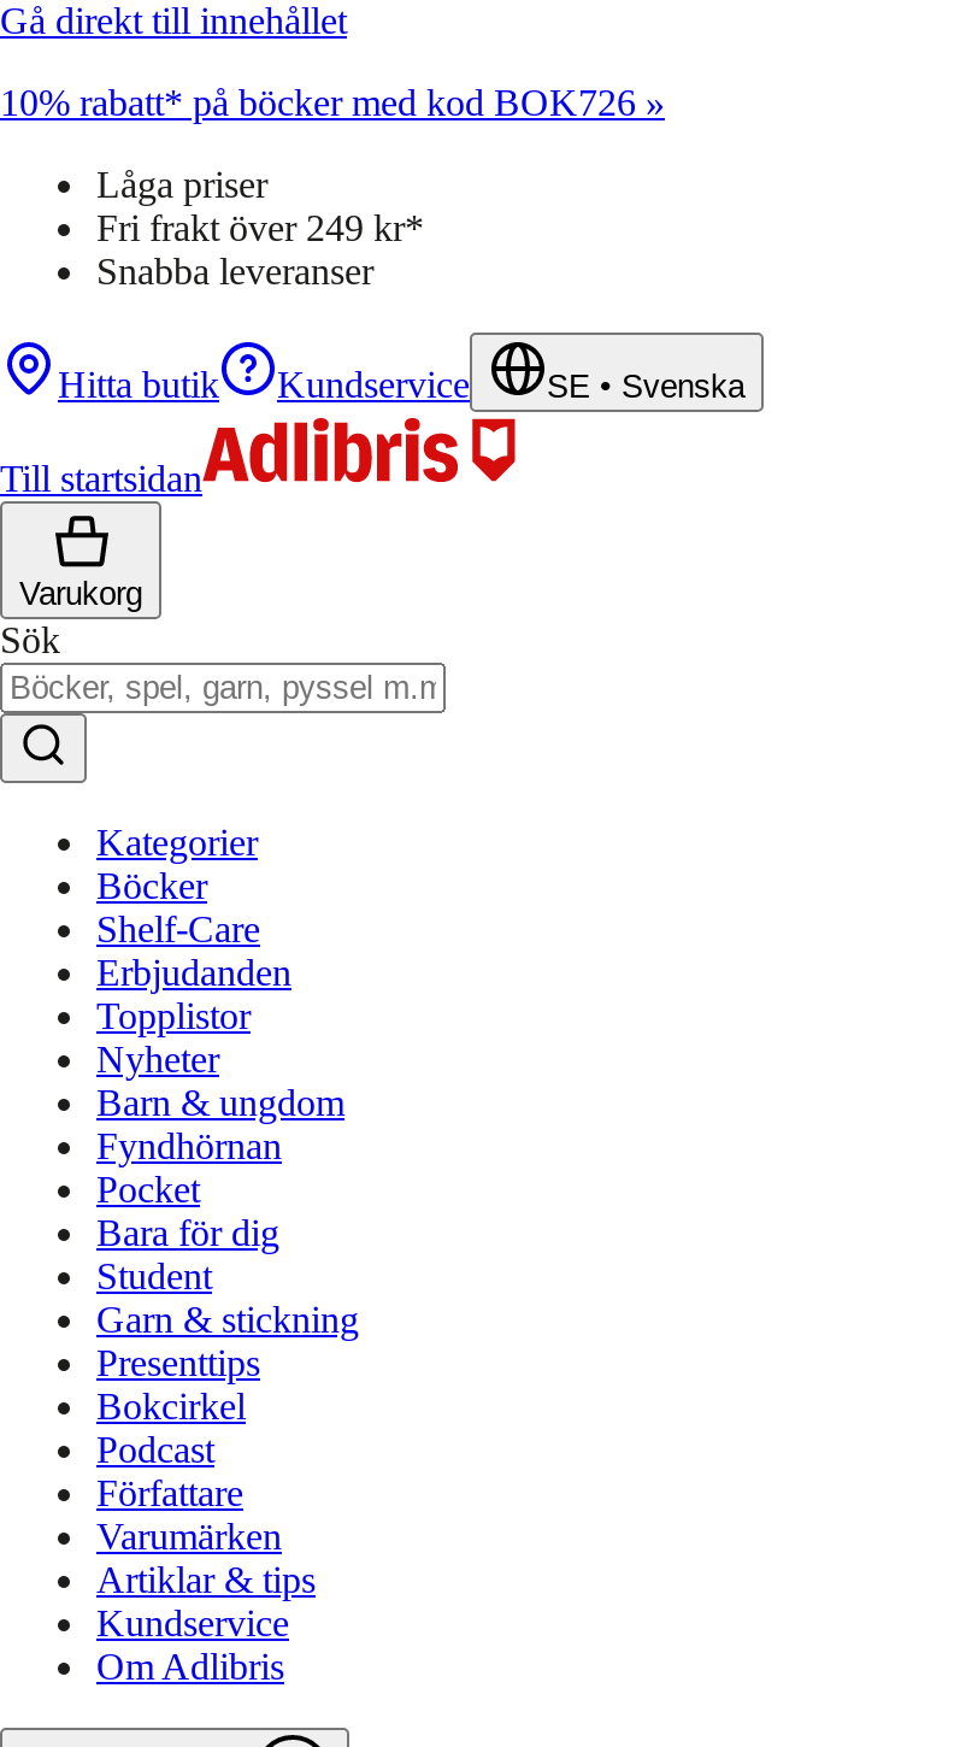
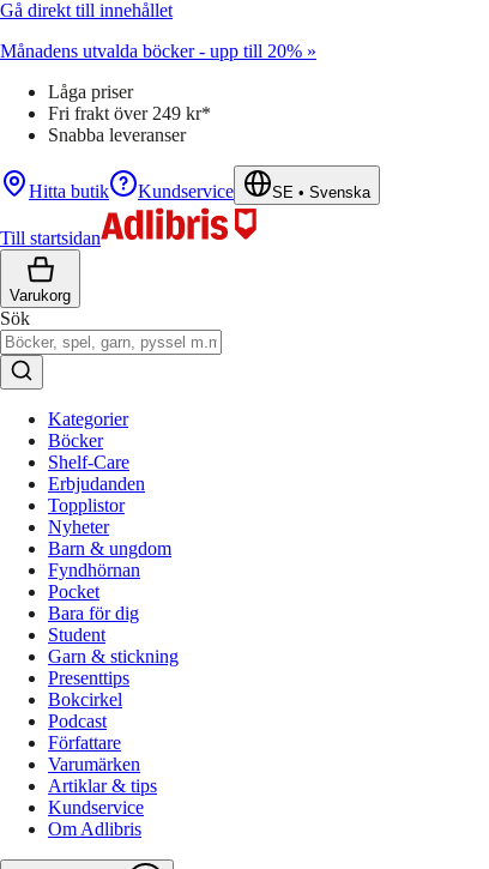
[0,82,665,123] 10% rabatt* på böcker med kod BOK726 » -> [0,41,316,61] Månadens utvalda böcker - upp till 20% »

